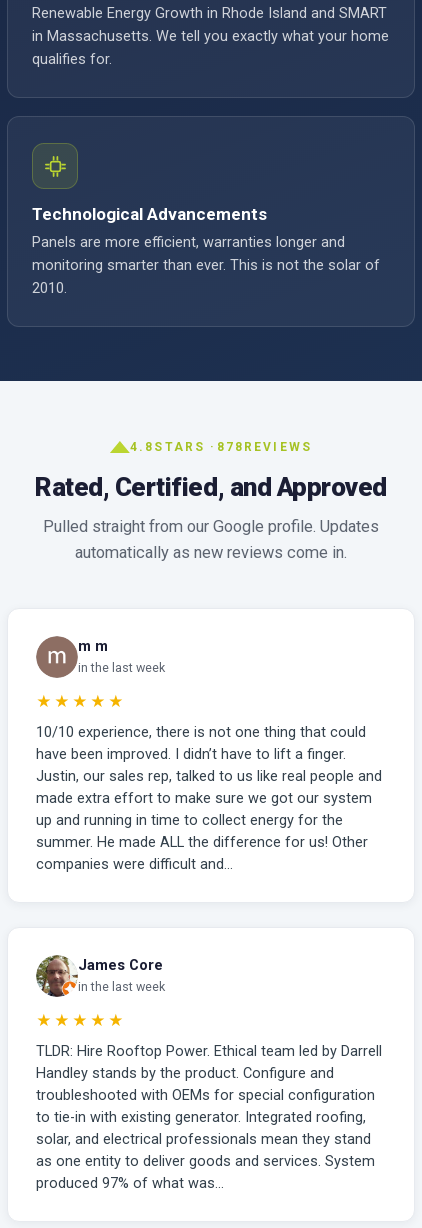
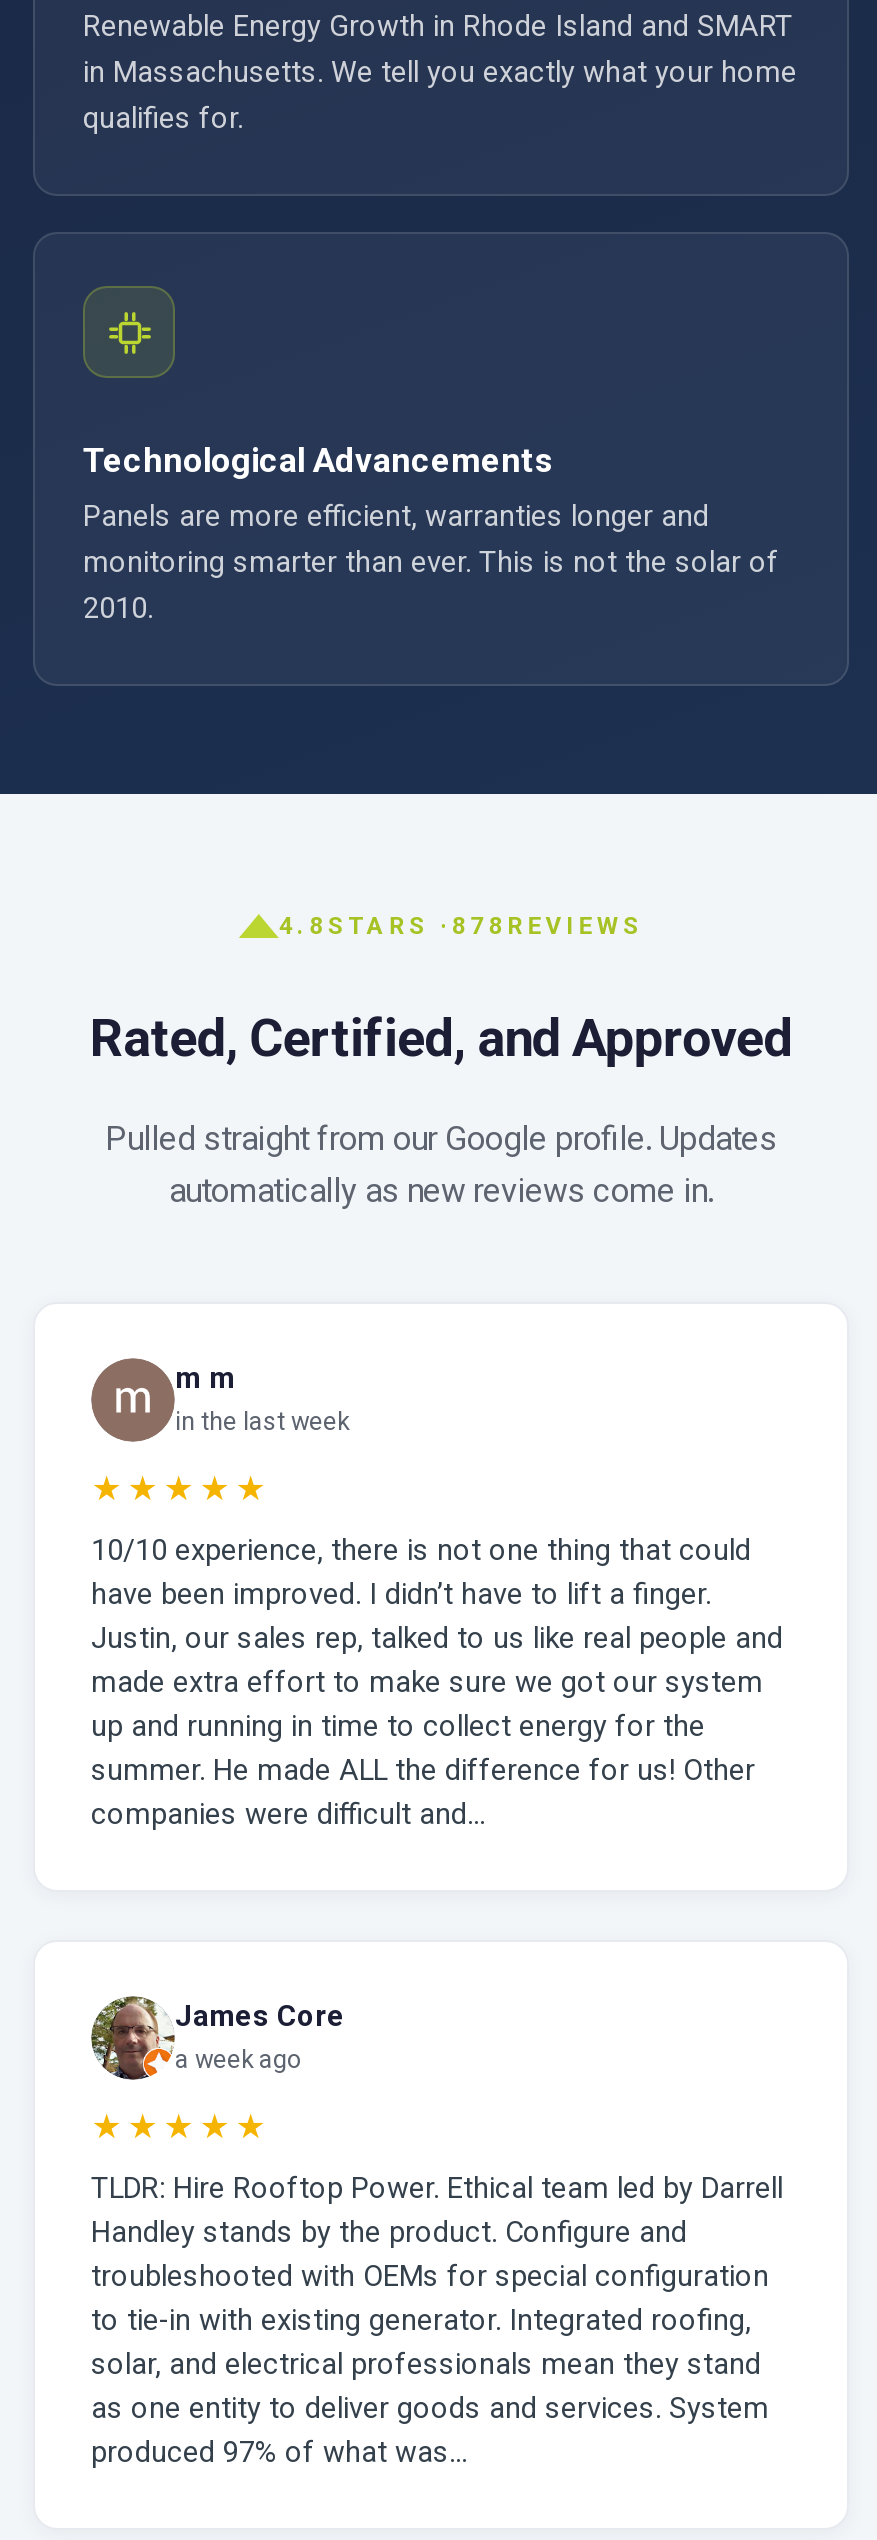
[78,979,165,994] in the last week -> [175,2044,303,2074] a week ago

